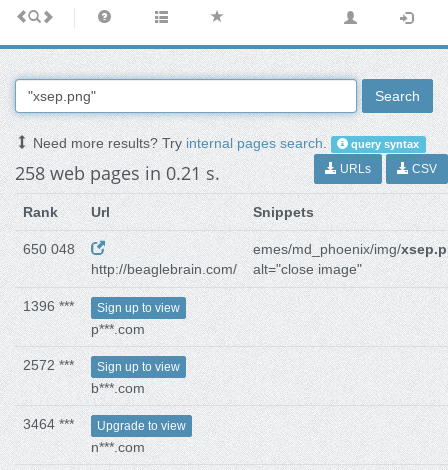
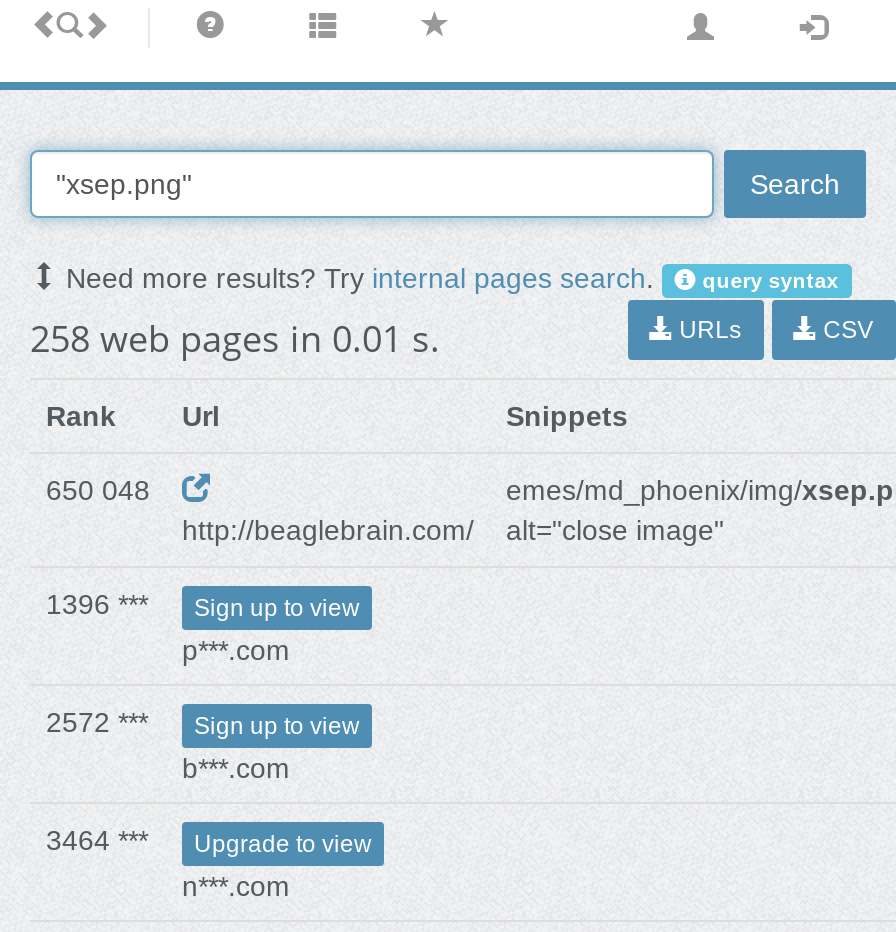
[15,161,220,185] 258 web pages in 0.21 s. -> [30,314,440,362] 258 web pages in 0.01 s.

